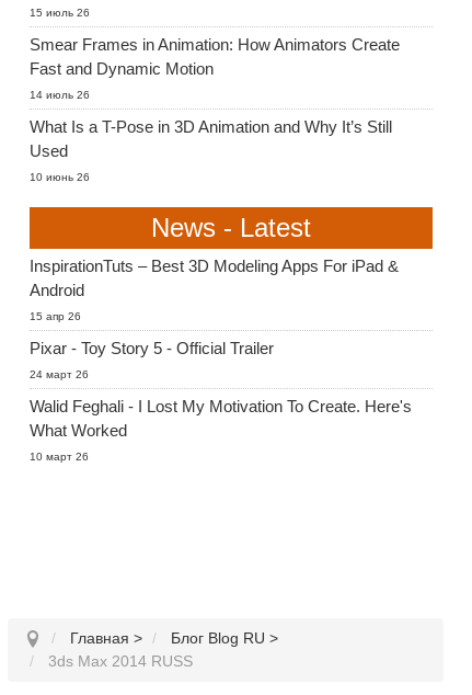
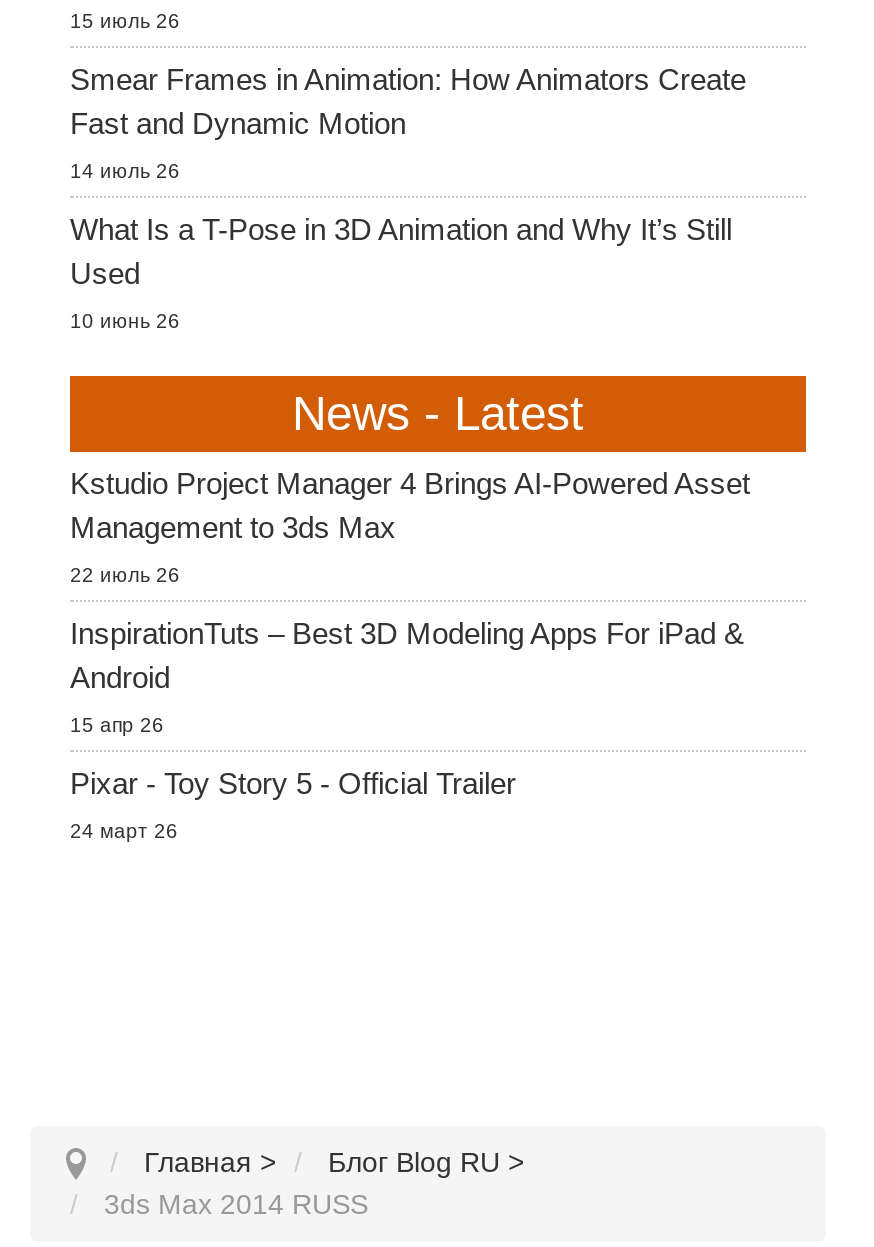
none -> [70,466,750,586] Kstudio Project Manager 4 Brings AI-Powered Asset | Management to 3ds Max | 22 июль 26
moved [30,257,399,380] -> [70,616,744,842]: InspirationTuts – Best 3D Modeling Apps For iPad & | Android | 15 апр 26 | Pixar - Toy Story 5 - Official Trailer | 24 март 26
[30,397,412,463] Walid Feghali - I Lost My Motivation To Create. Here's | What Worked | 10 март 26 -> none

